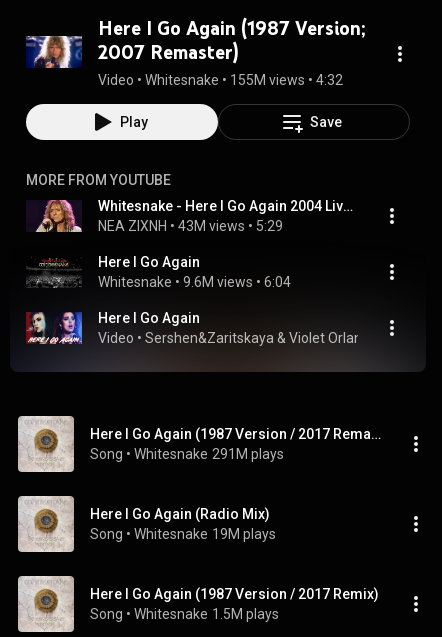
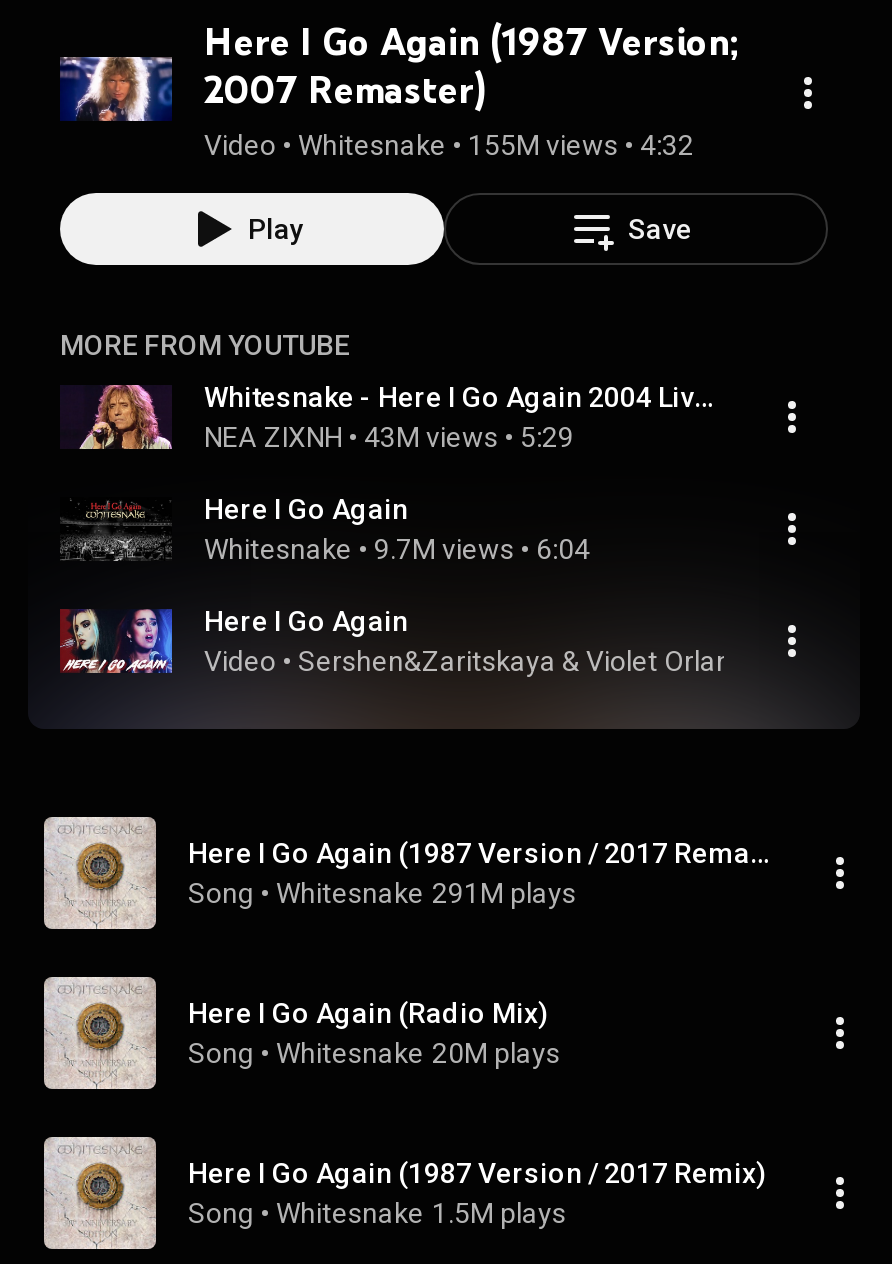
[98,274,291,290] Whitesnake • 9.6M views • 6:04 -> [204,533,590,565] Whitesnake • 9.7M views • 6:04
[90,526,276,542] Song • Whitesnake 19M plays -> [188,1037,560,1069] Song • Whitesnake 20M plays

